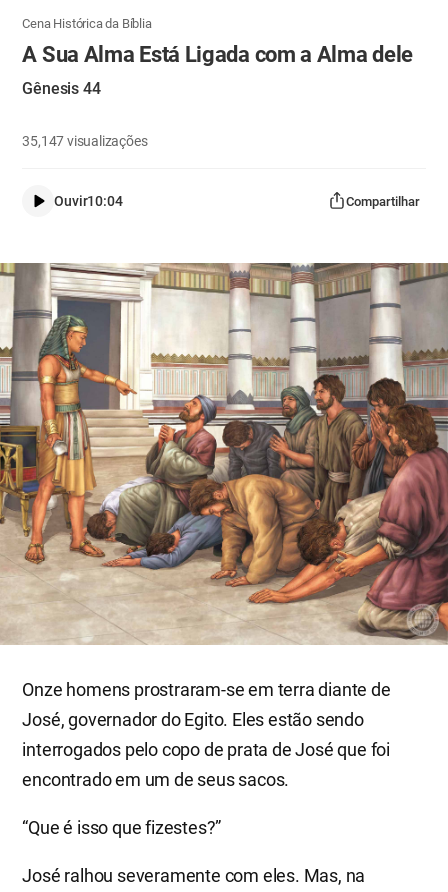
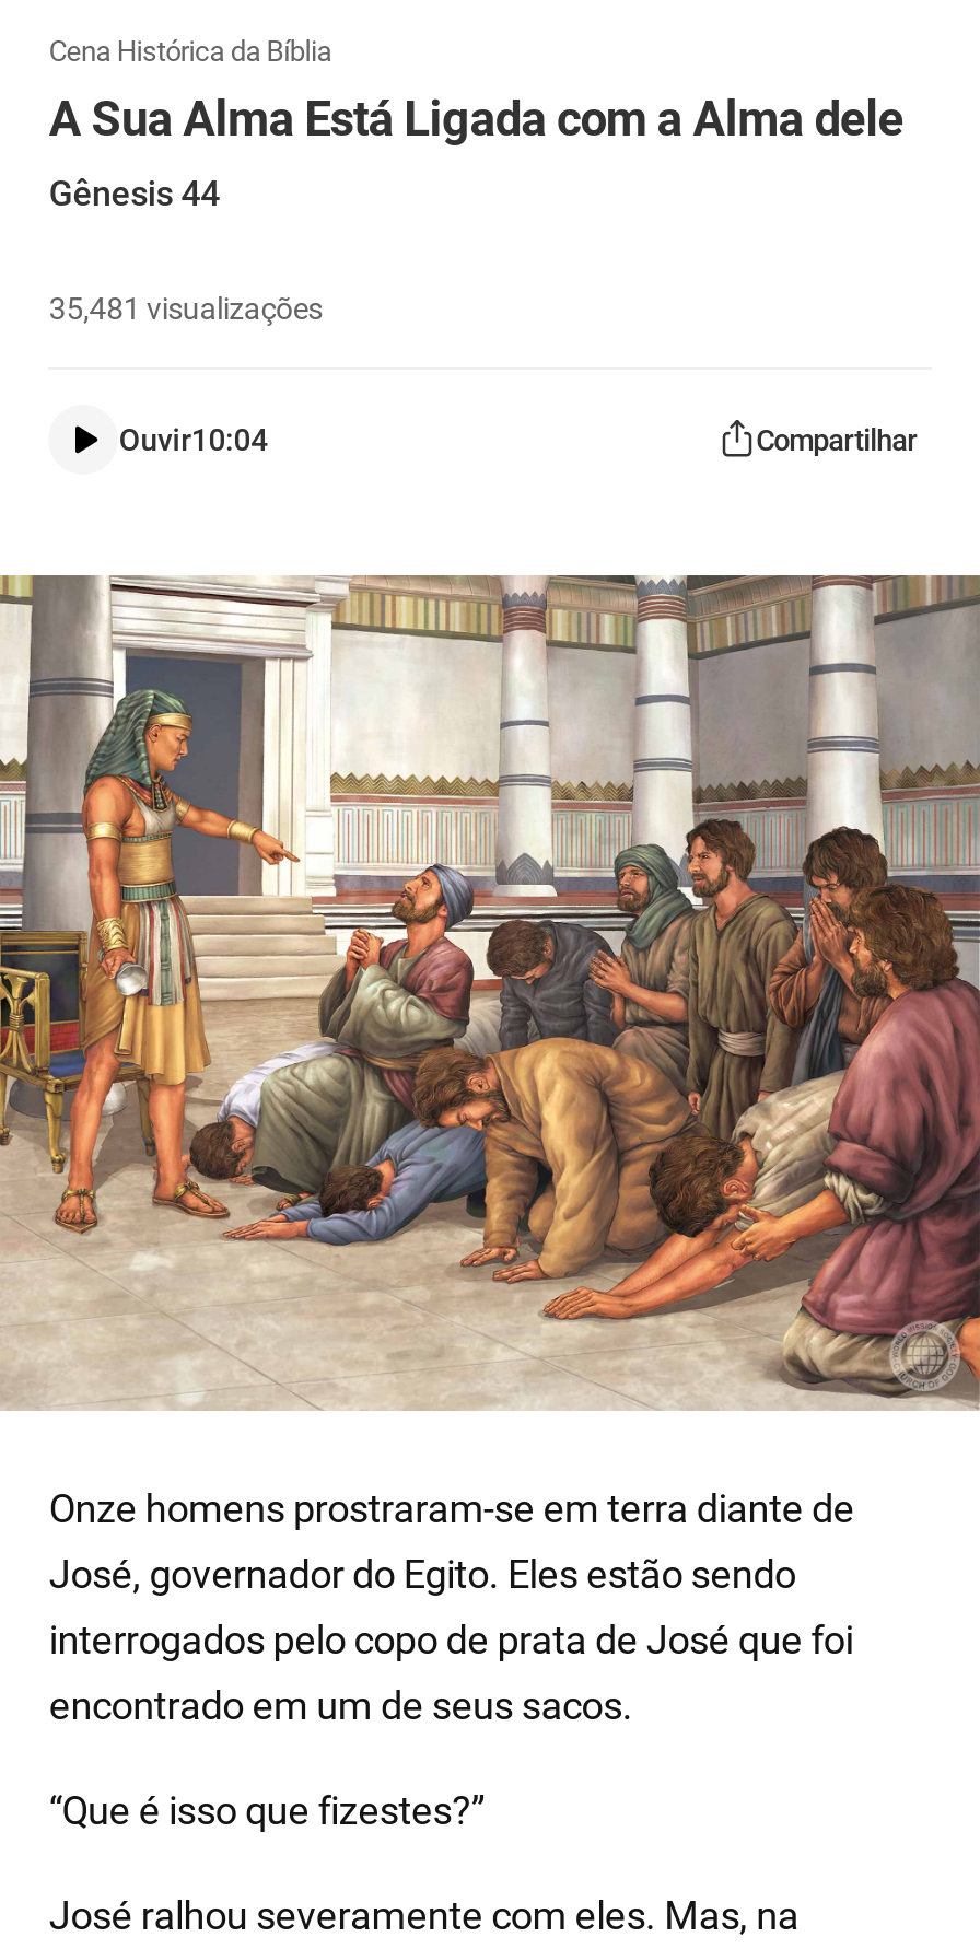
[22,133,147,149] 35,147 visualizações -> [49,291,322,326] 35,481 visualizações

